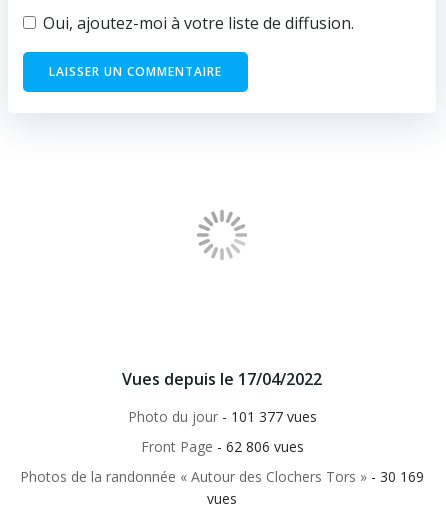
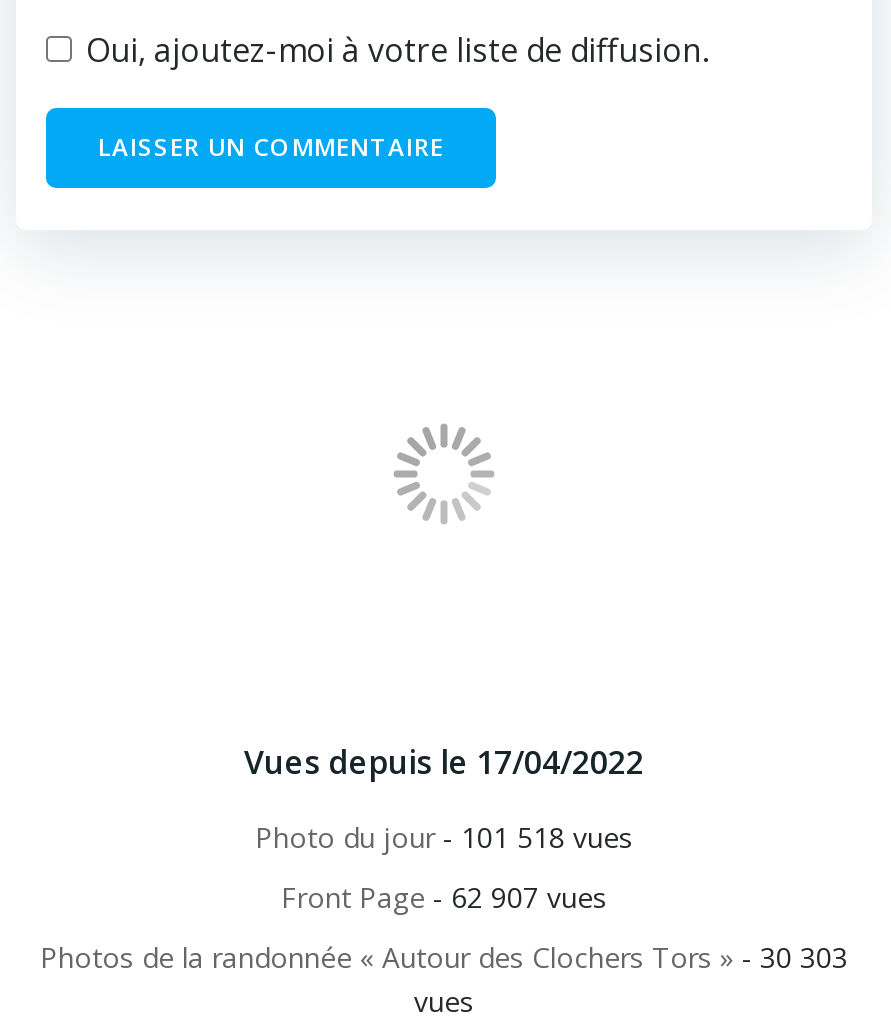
[127,407,316,426] Photo du jour - 101 377 vues -> [255,818,633,856] Photo du jour - 101 518 vues
[140,437,303,456] Front Page - 62 806 vues -> [281,878,607,916] Front Page - 62 907 vues
[20,467,424,486] Photos de la randonnée « Autour des Clochers Tors » - 30 169 -> [40,938,848,976] Photos de la randonnée « Autour des Clochers Tors » - 30 303

